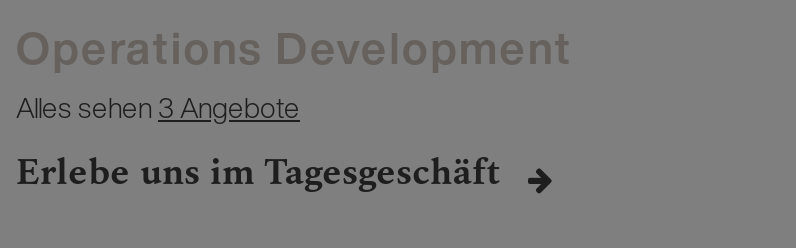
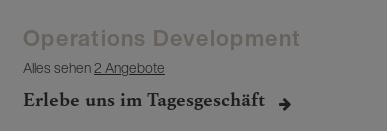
[16,86,300,128] Alles sehen 3 Angebote -> [23,57,165,78] Alles sehen 2 Angebote

